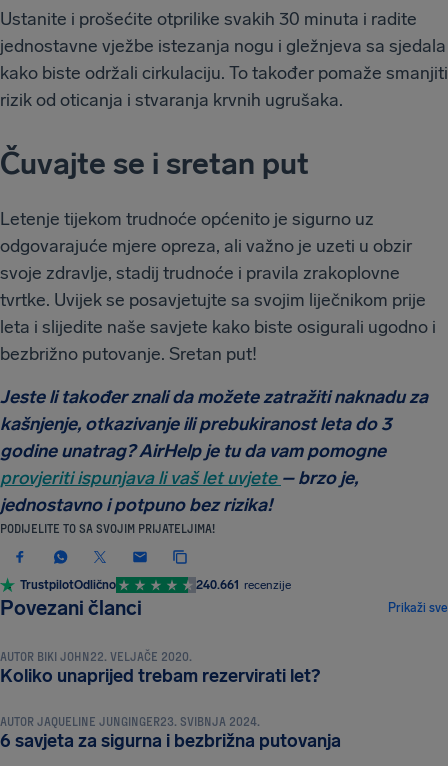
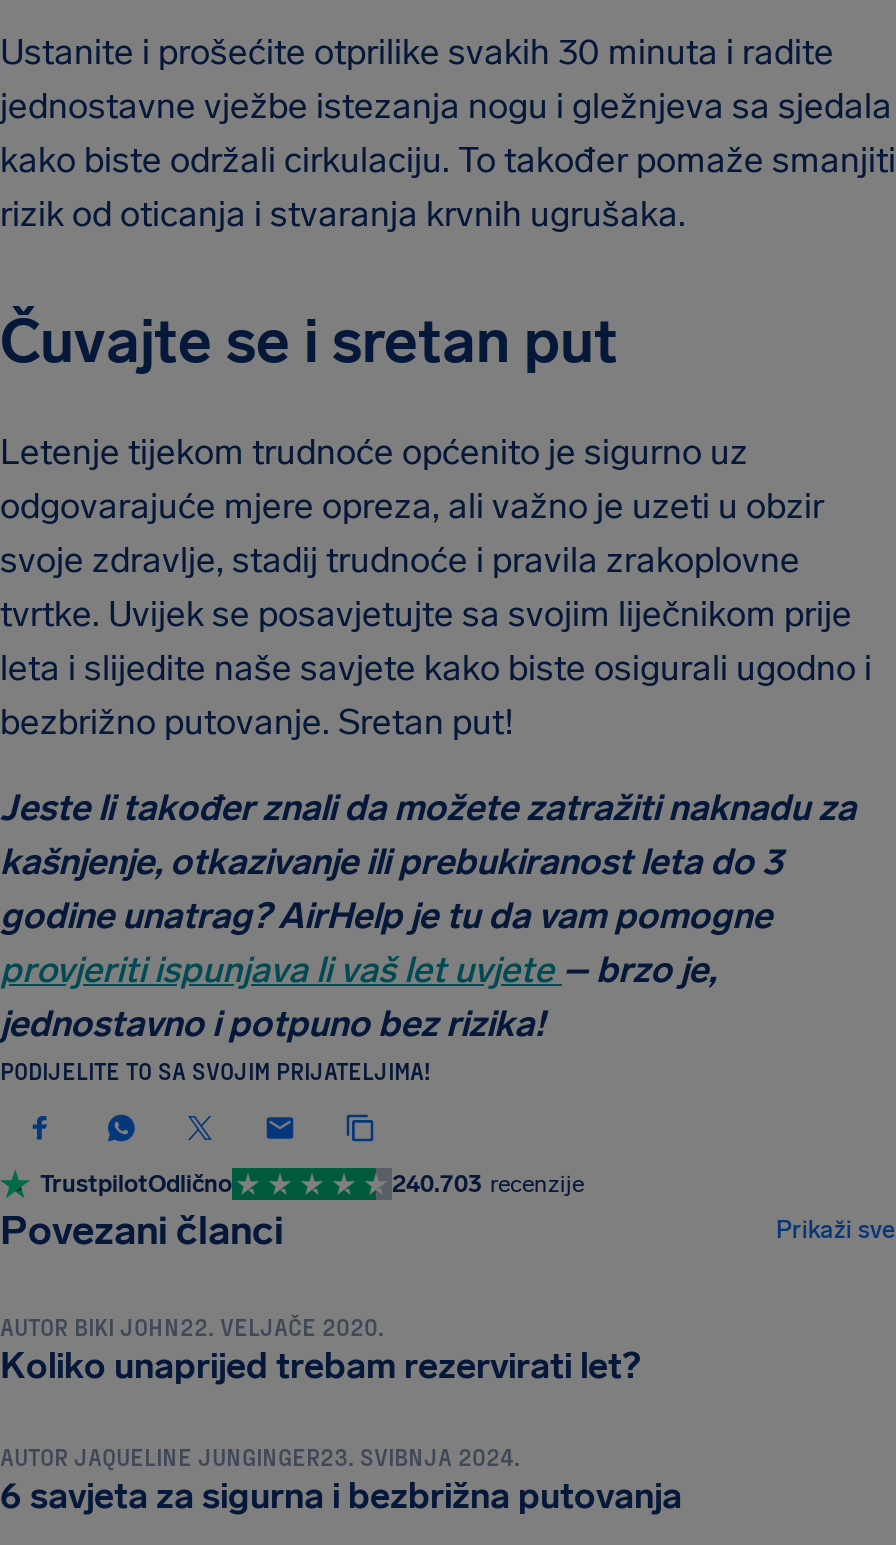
[196,578,291,592] 240.661 recenzije -> [392,1171,584,1199] 240.703 recenzije

